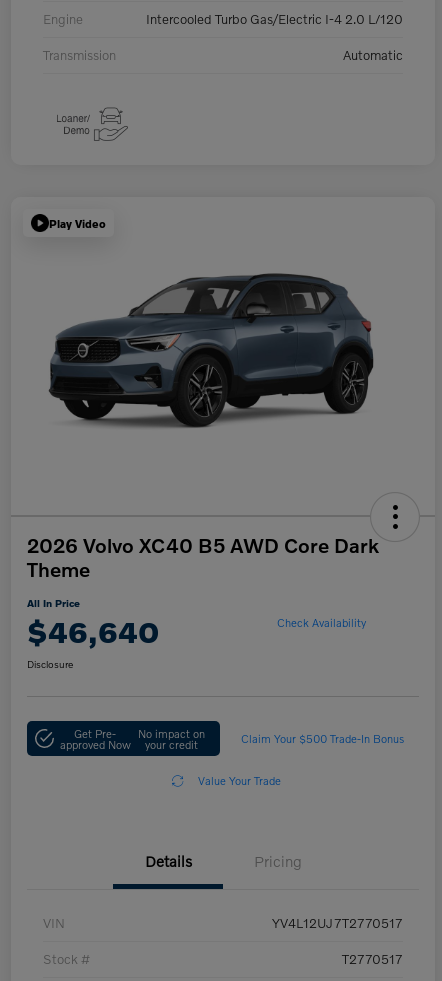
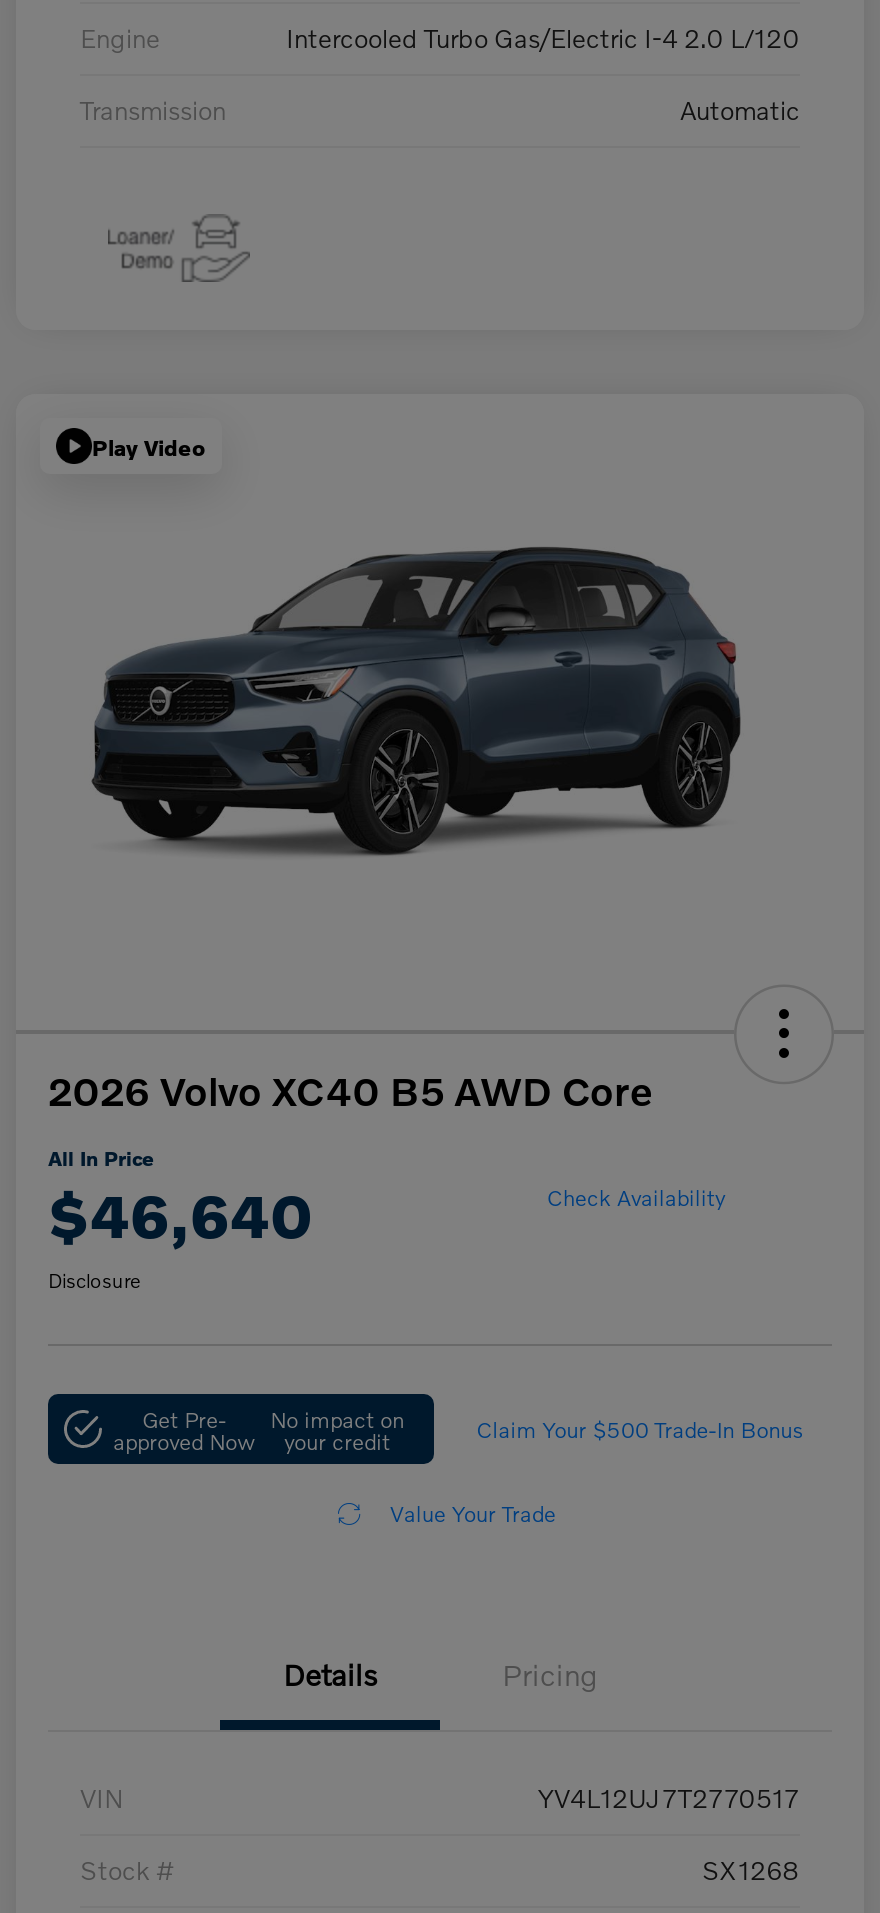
[27,533,379,581] 2026 Volvo XC40 B5 AWD Core Dark | Theme -> [48,1066,652,1114] 2026 Volvo XC40 B5 AWD Core
[342,951,403,967] T2770517 -> [702,1854,800,1886] SX1268

